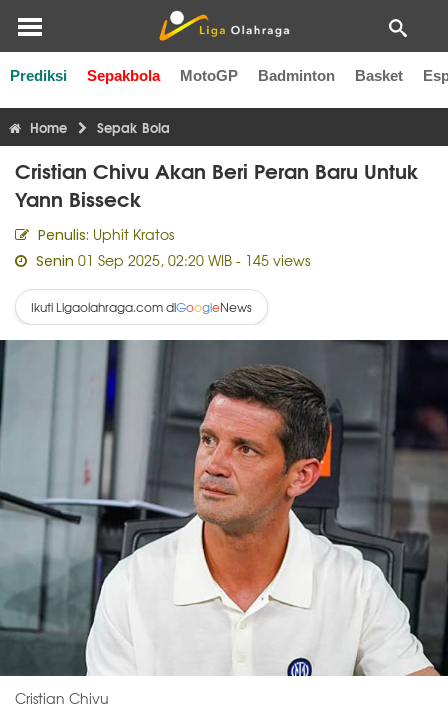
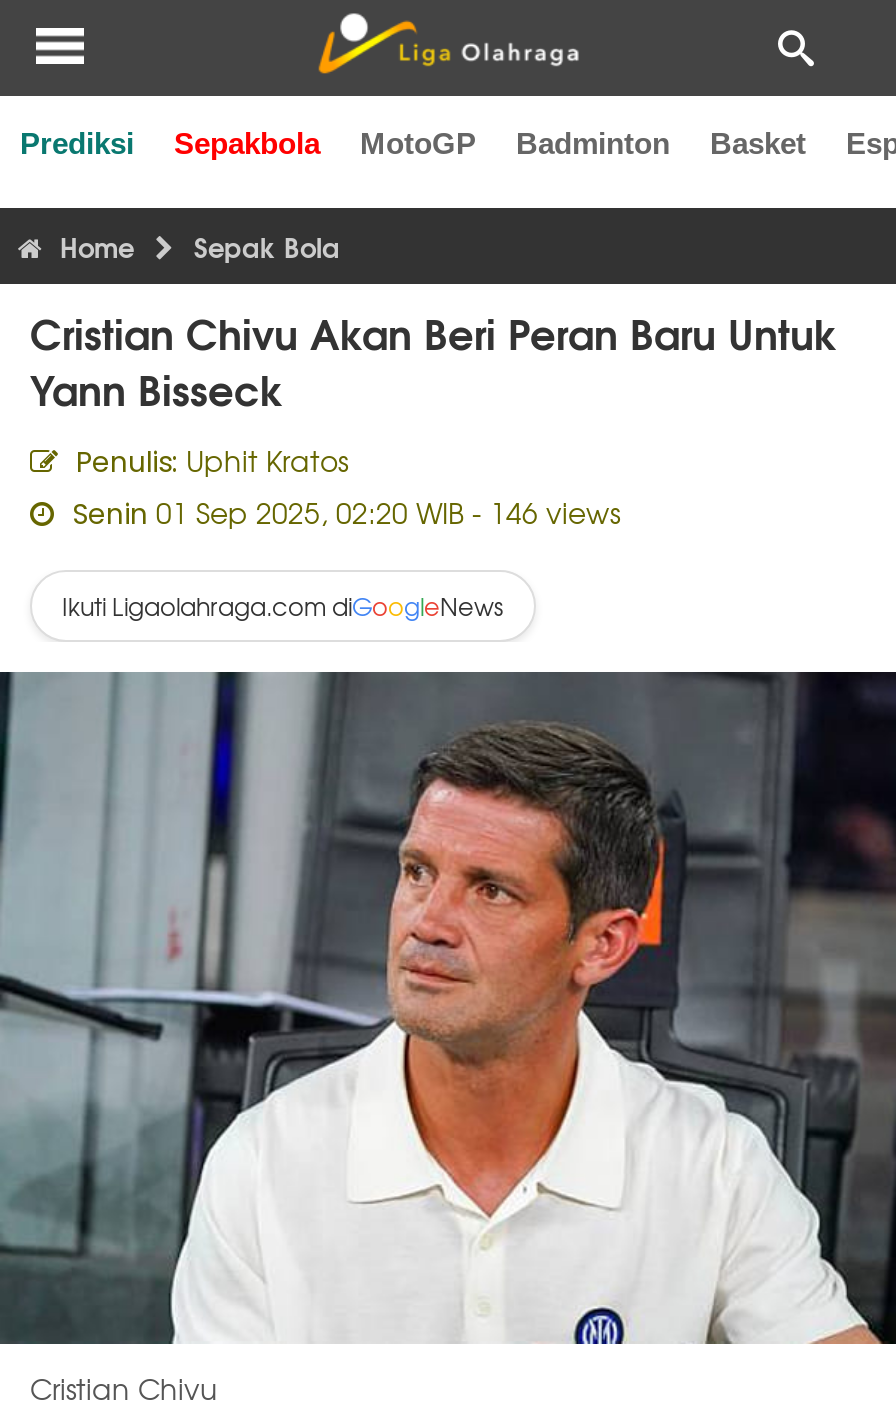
[32,250,310,270] Senin 01 Sep 2025, 02:20 WIB - 145 views -> [64,492,620,532] Senin 01 Sep 2025, 02:20 WIB - 146 views

